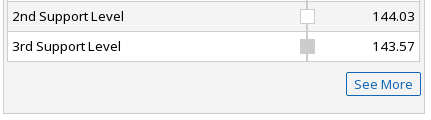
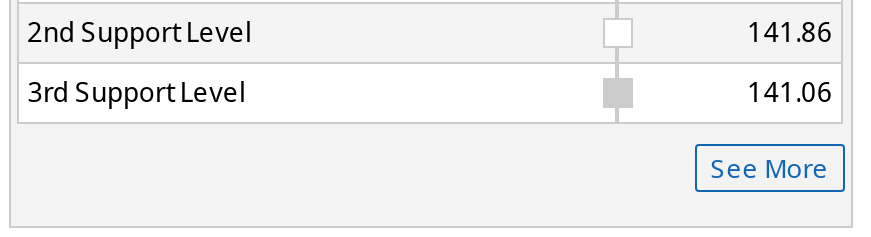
[372,7,415,25] 144.03 -> [747,14,833,50] 141.86
[372,37,415,55] 143.57 -> [747,74,833,110] 141.06

